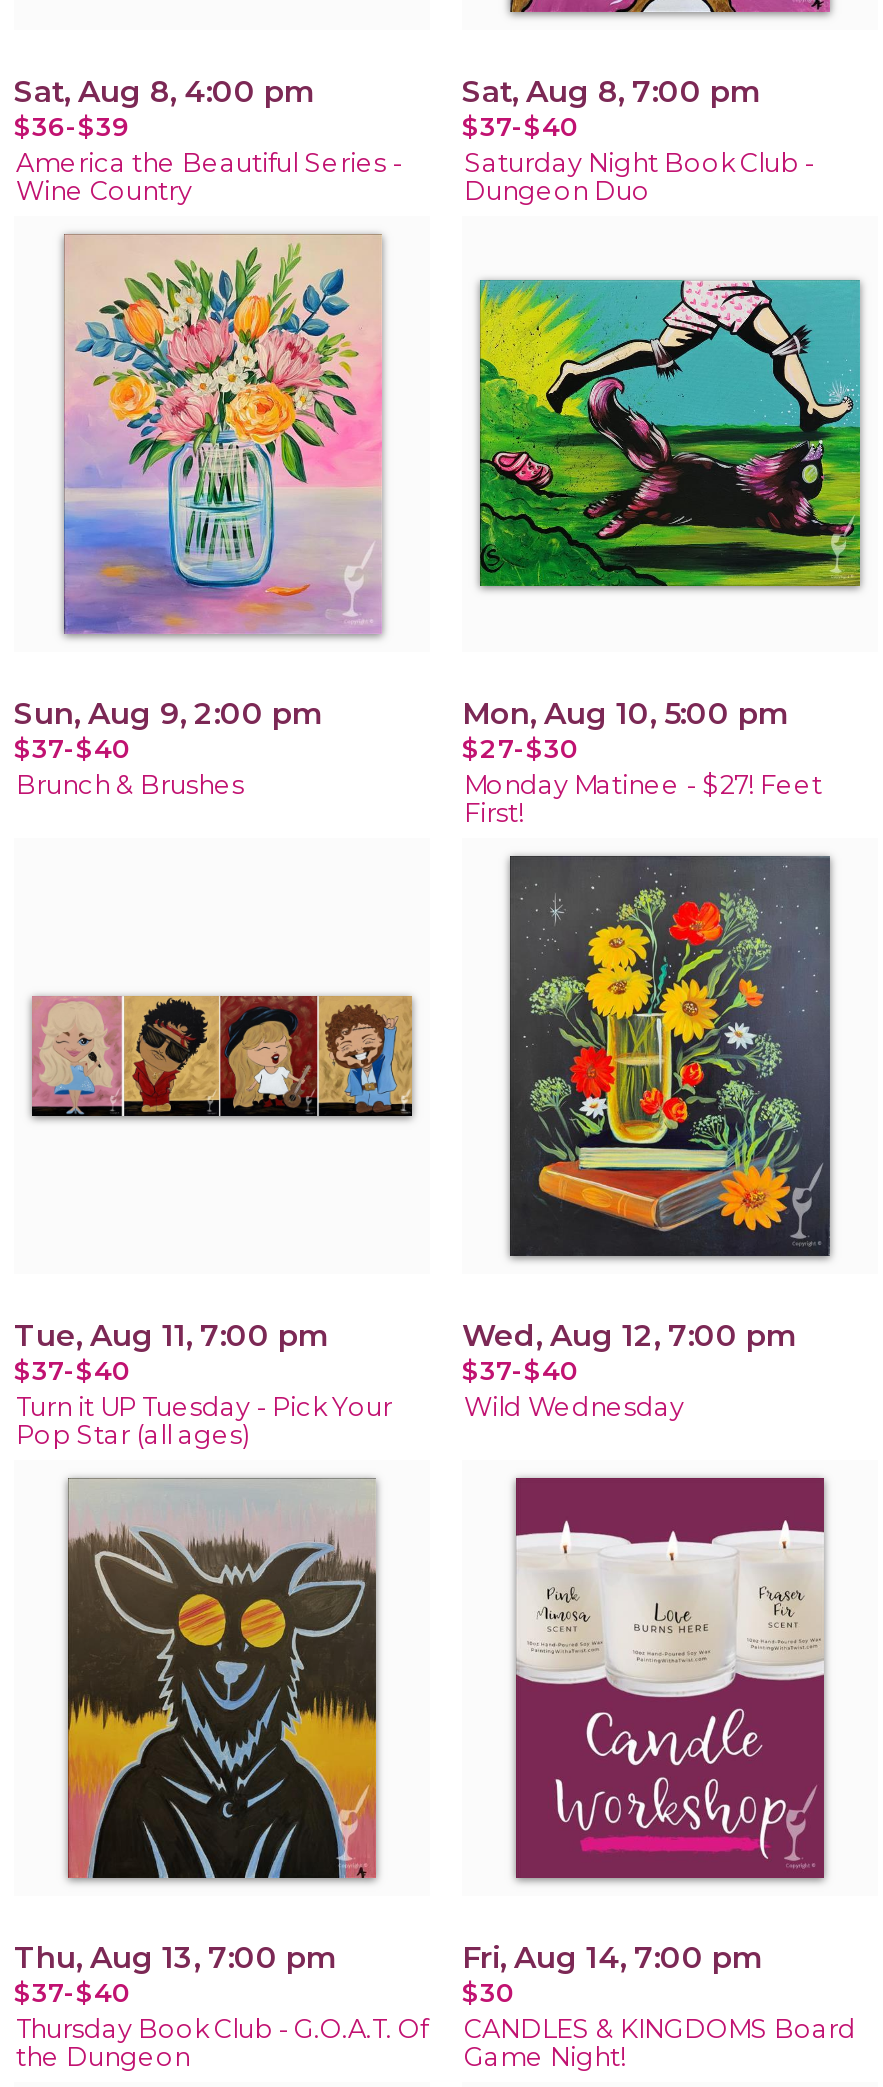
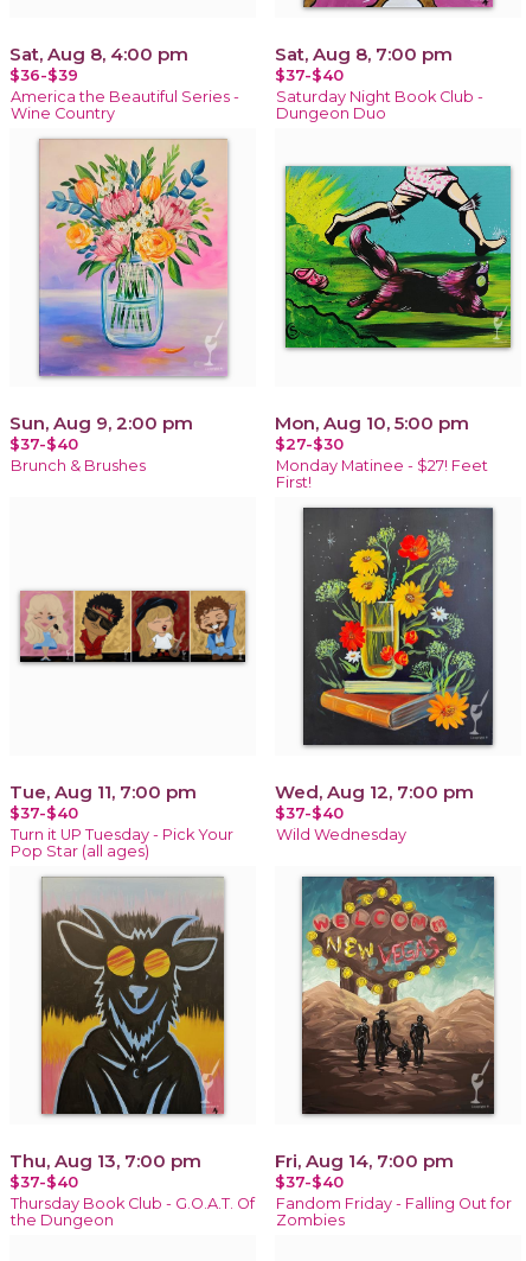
[506,1476,834,1880] [image] -> [300,875,496,1115] [image]
[462,1975,856,2071] $30 | CANDLES & KINGDOMS Board | Game Night! -> [275,1172,512,1228] $37-$40 | Fandom Friday - Falling Out for | Zombies

